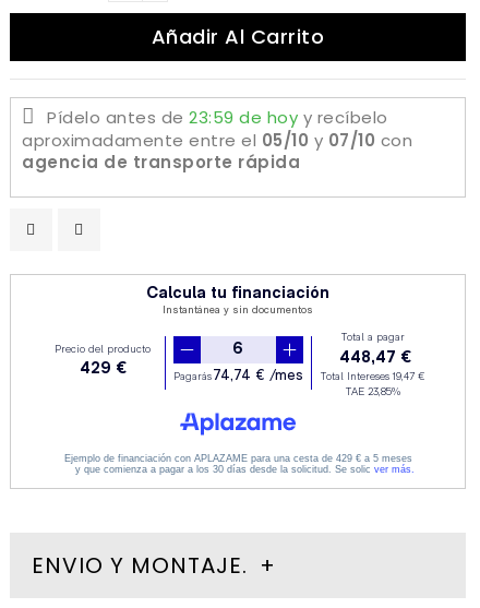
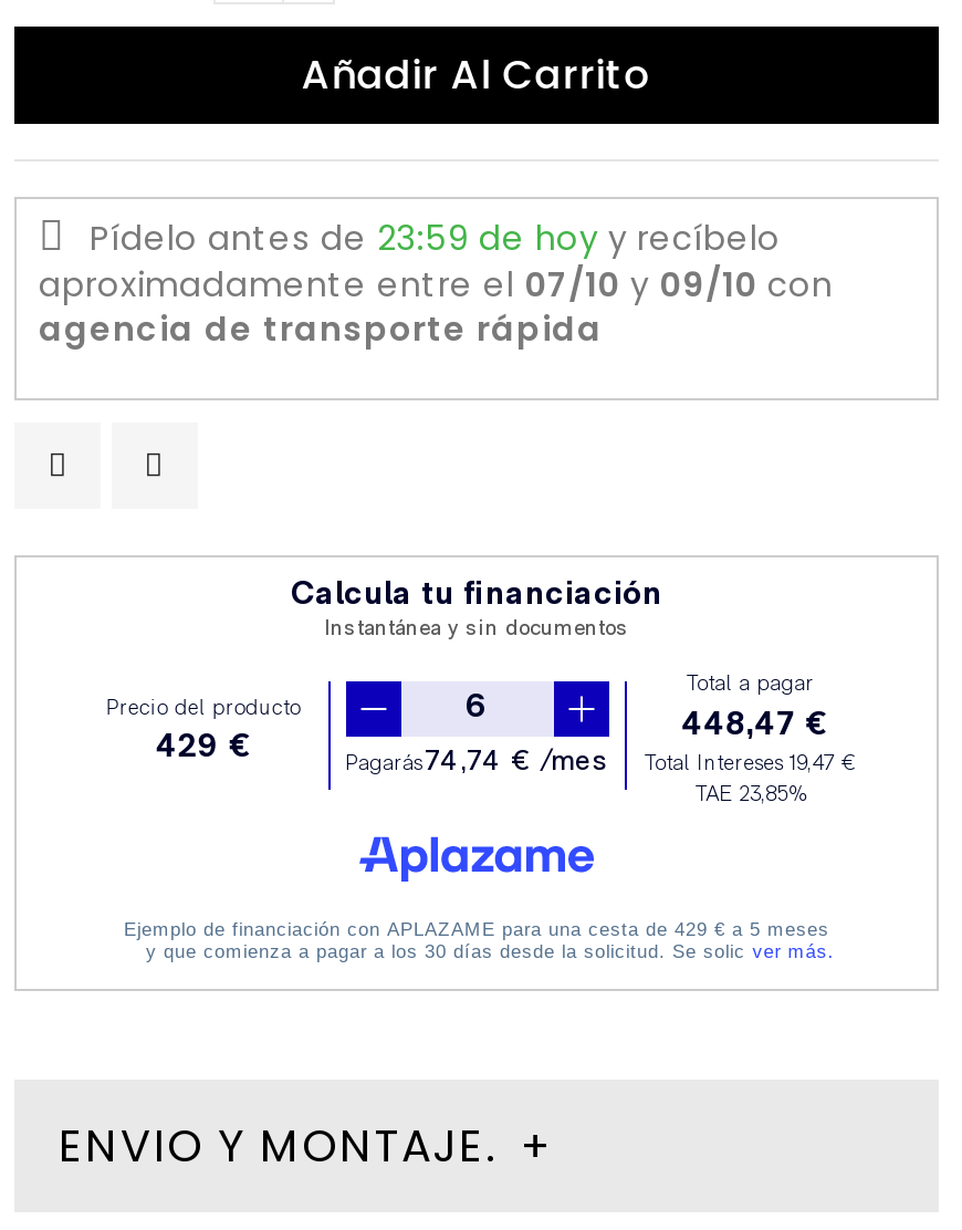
[22,128,412,151] aproximadamente entre el 05/10 y 07/10 con -> [39,260,833,306] aproximadamente entre el 07/10 y 09/10 con

